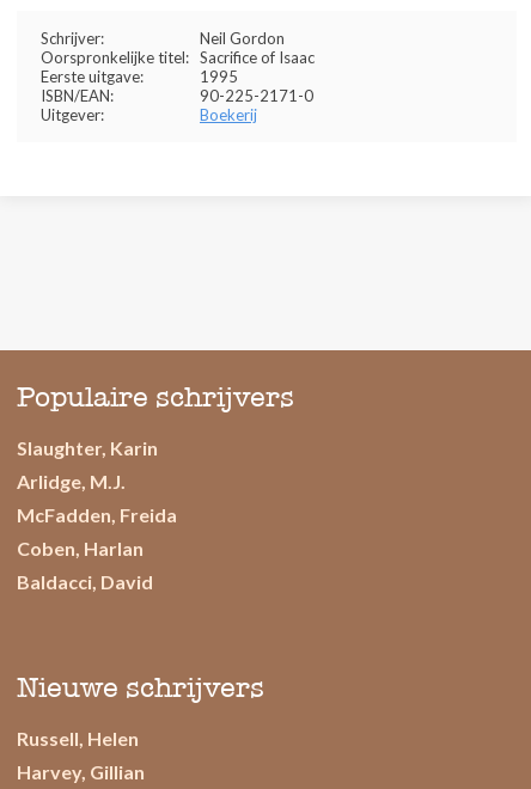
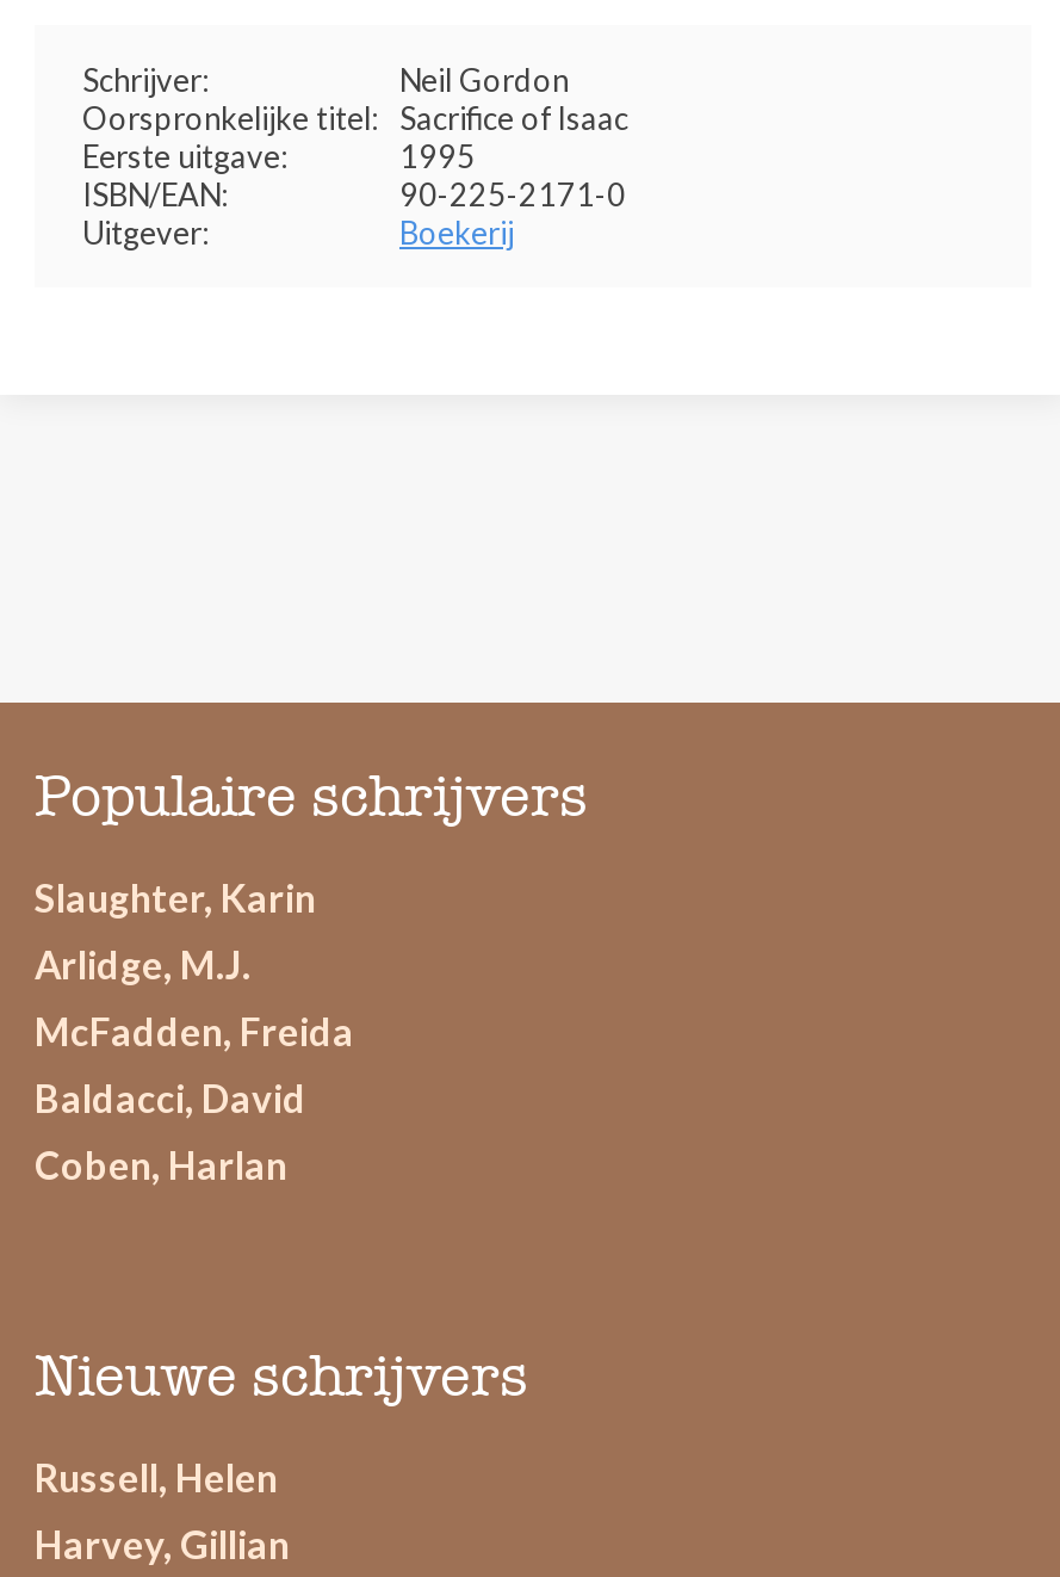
moved [17,536,144,559] -> [35,1140,287,1186]: Coben, Harlan
moved [17,570,153,592] -> [35,1074,306,1119]: Baldacci, David

